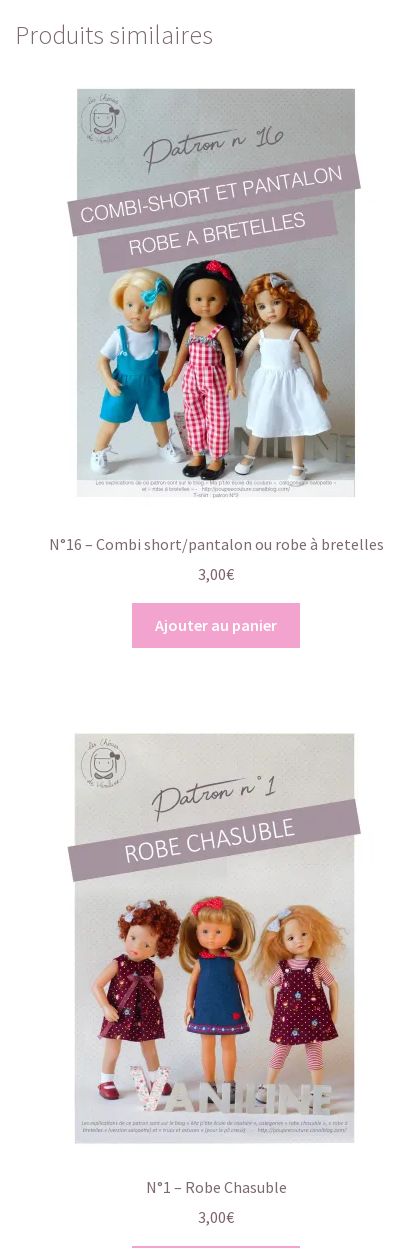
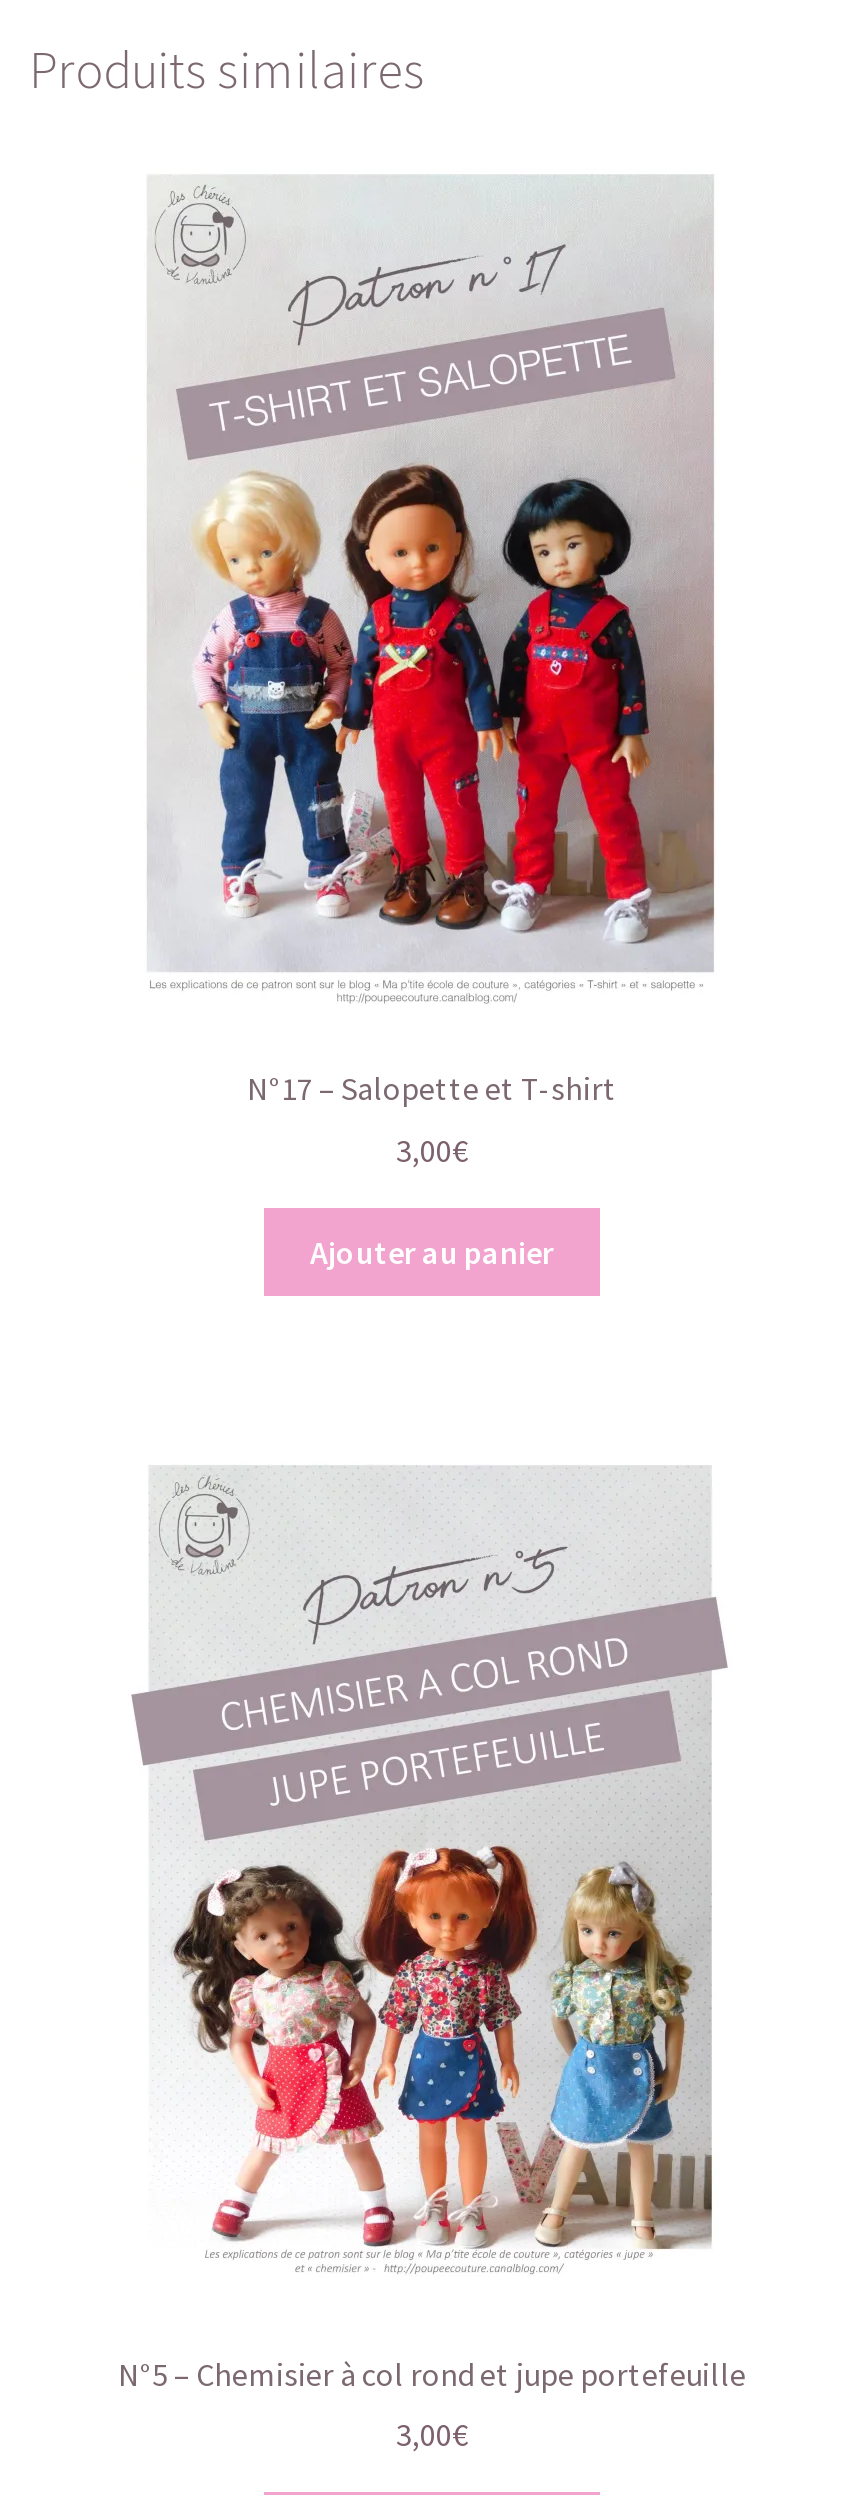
[48,89,383,554] [image] | N°16 – Combi short/pantalon ou robe à bretelles -> [136,180,720,1108] [image] | N°17 – Salopette et T-shirt
[67,777,363,1197] [image] | N°1 – Robe Chasuble -> [118,1546,746,2393] [image] | N°5 – Chemisier à col rond et jupe portefeuille

